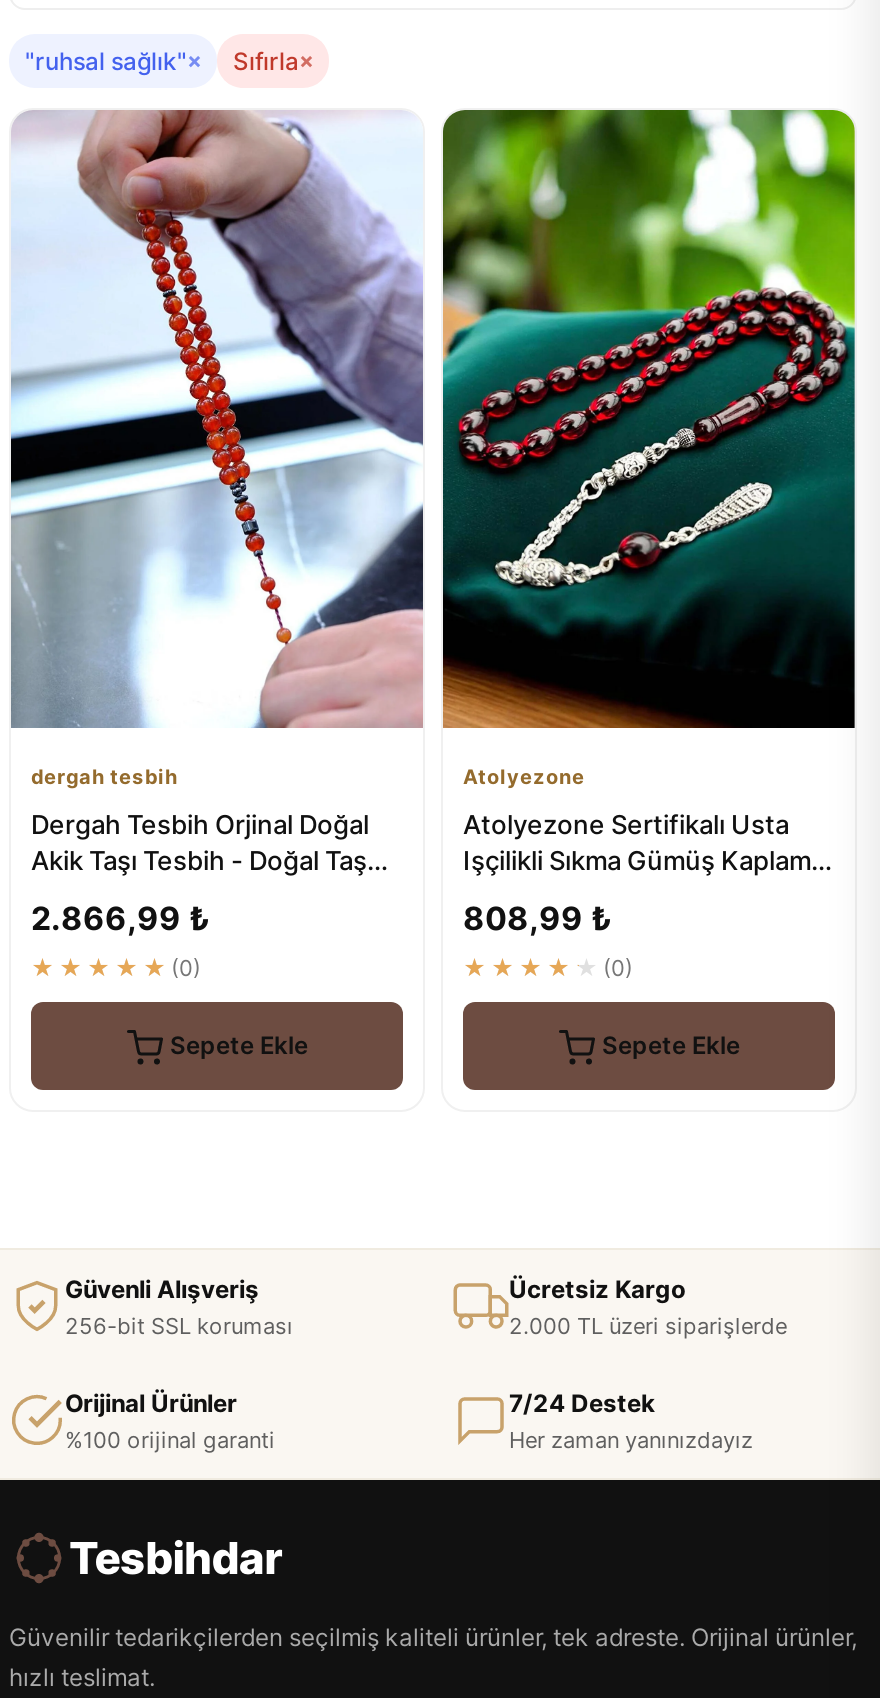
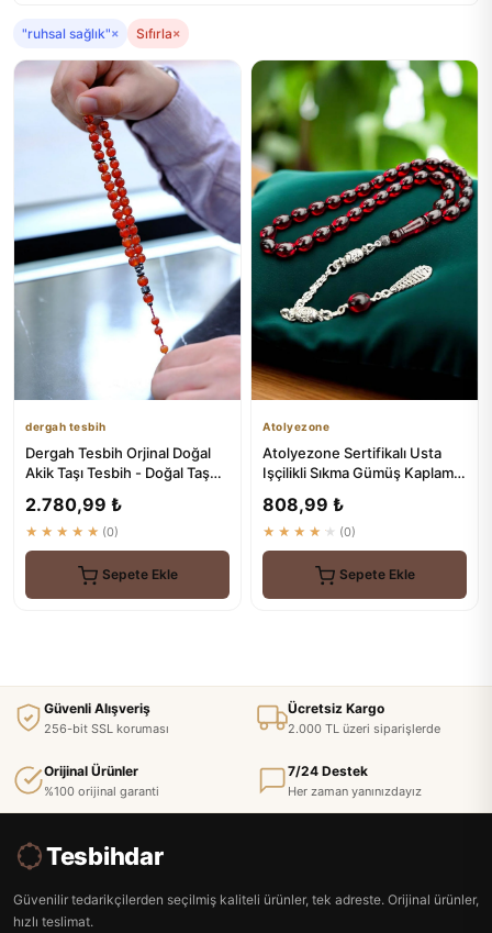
[31,898,209,938] 2.866,99 ₺ -> [25,493,122,515] 2.780,99 ₺

